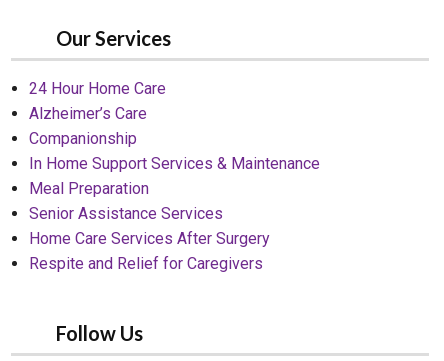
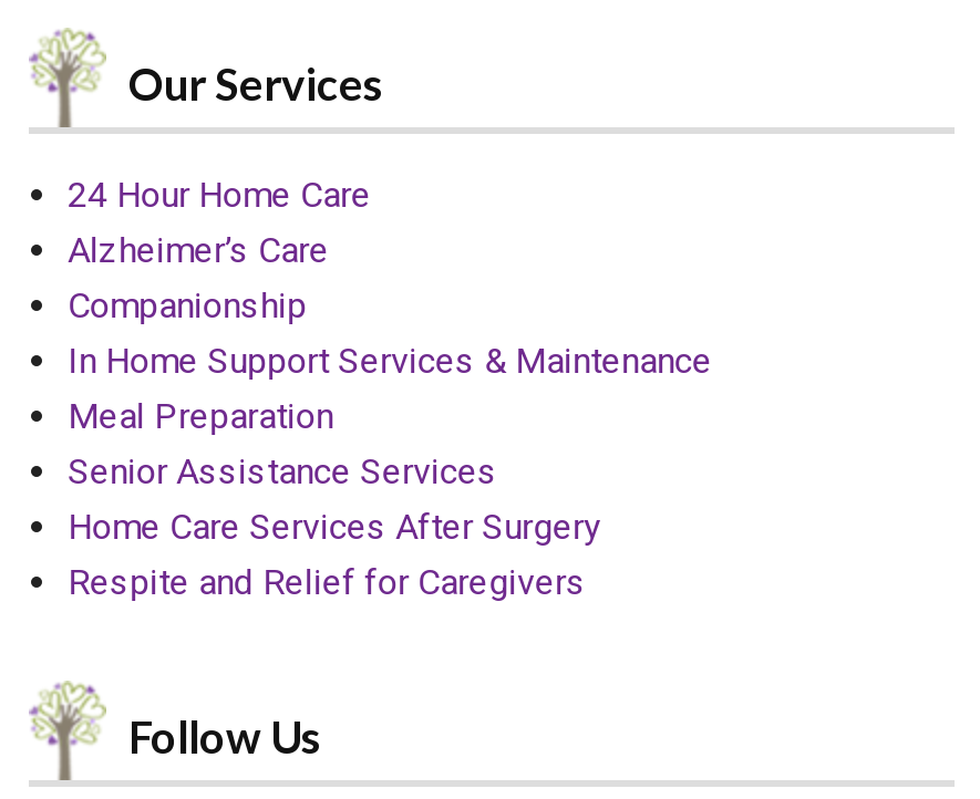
none -> [27,25,109,129] [image]
none -> [27,678,109,782] [image]

